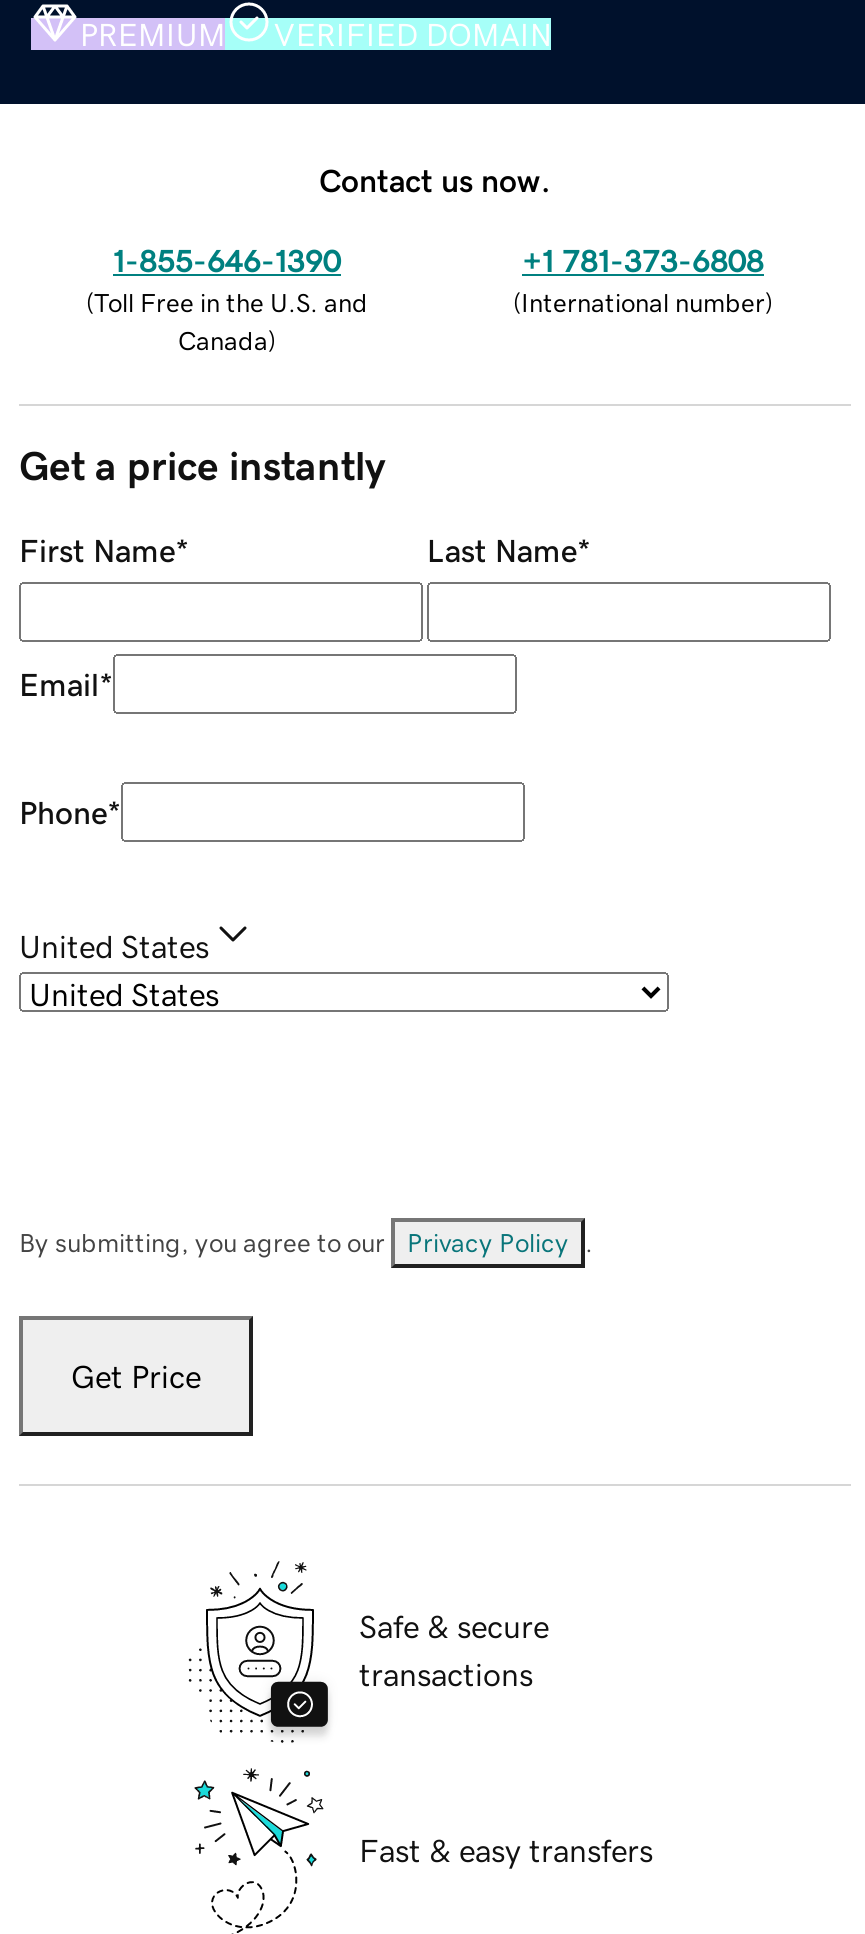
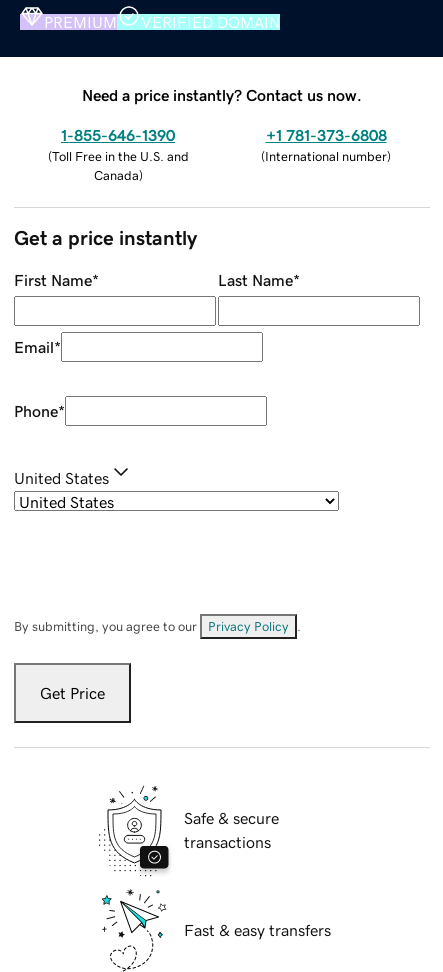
[319,163,551,195] Contact us now. -> [82,87,362,103] Need a price instantly? Contact us now.

